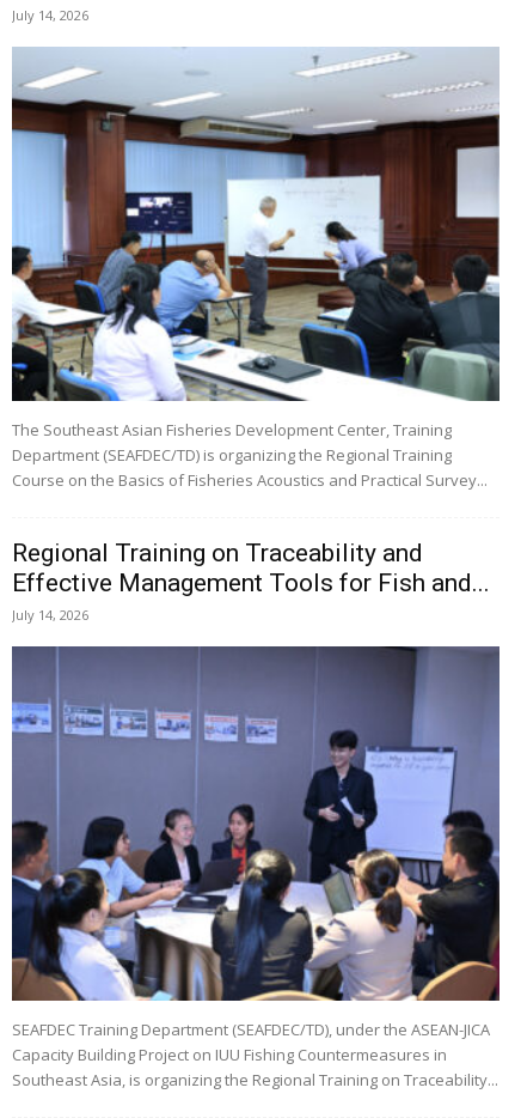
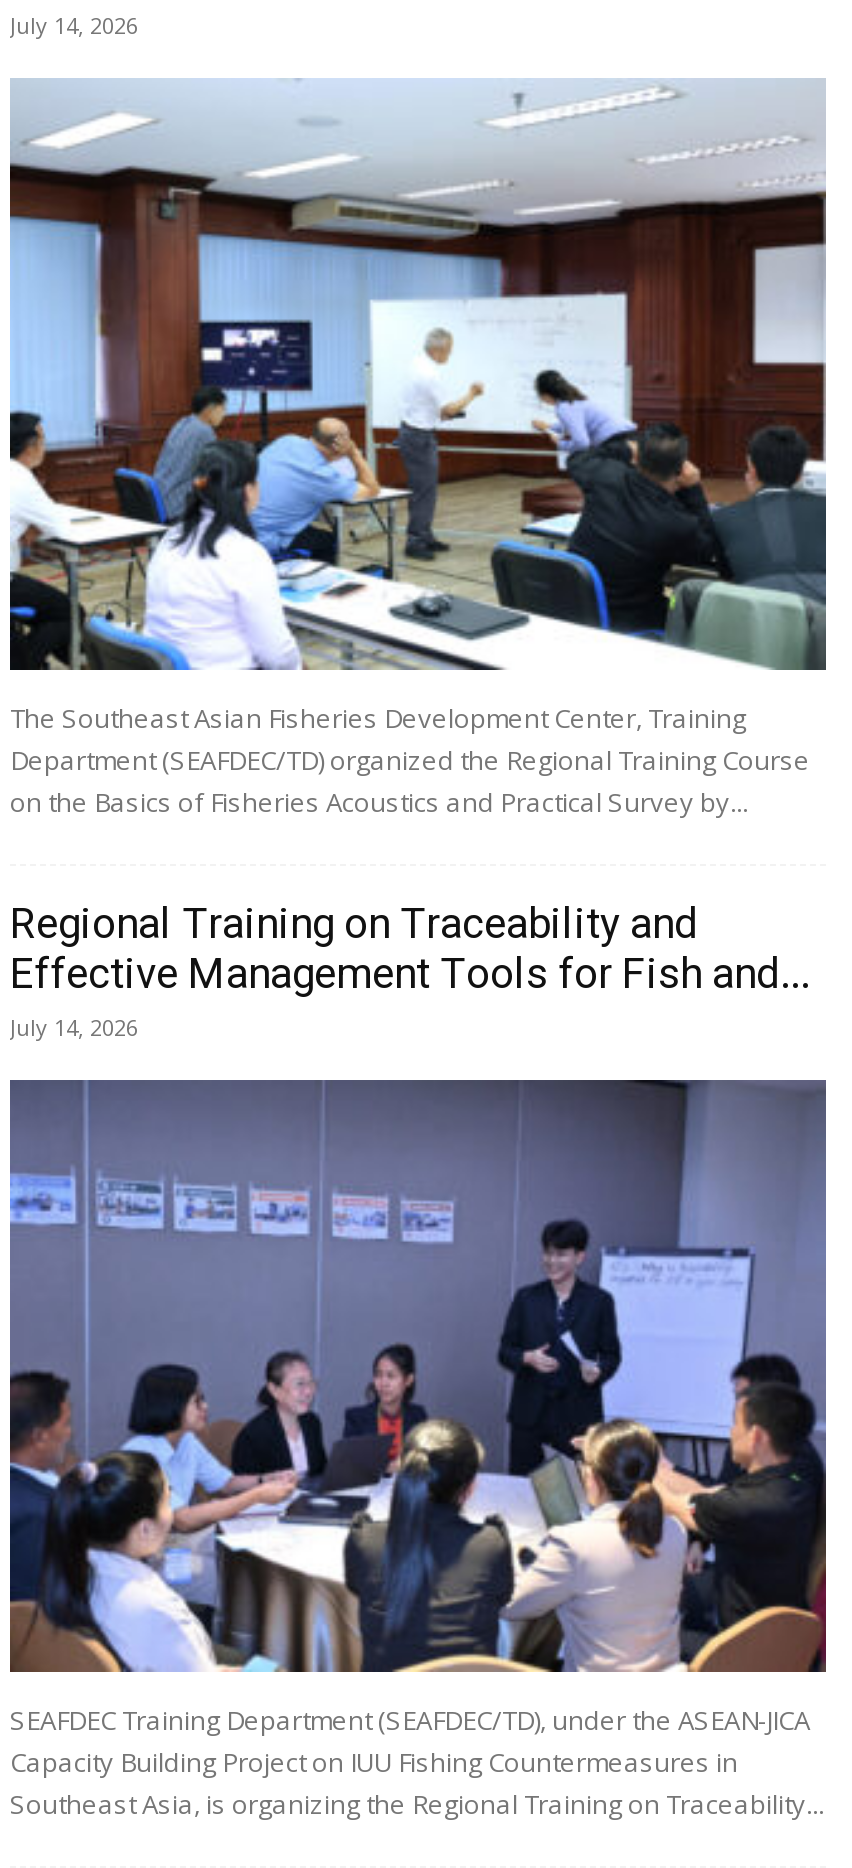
[12,444,488,490] Department (SEAFDEC/TD) is organizing the Regional Training | Course on the Basics of Fisheries Acoustics and Practical Survey... -> [10,741,810,819] Department (SEAFDEC/TD) organized the Regional Training Course | on the Basics of Fisheries Acoustics and Practical Survey by...

